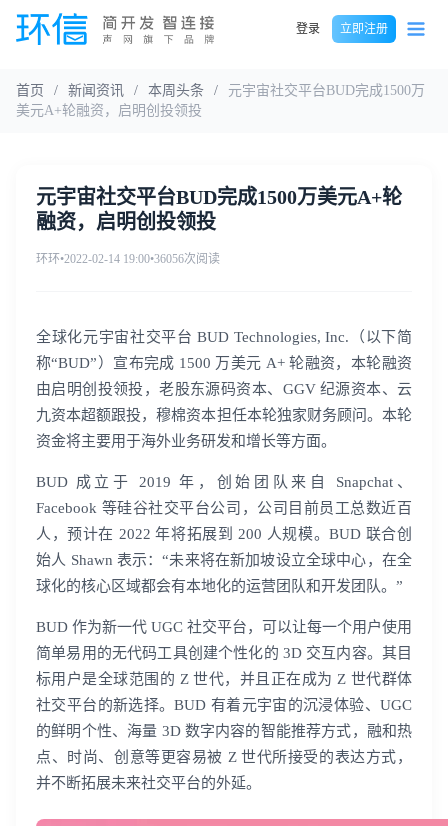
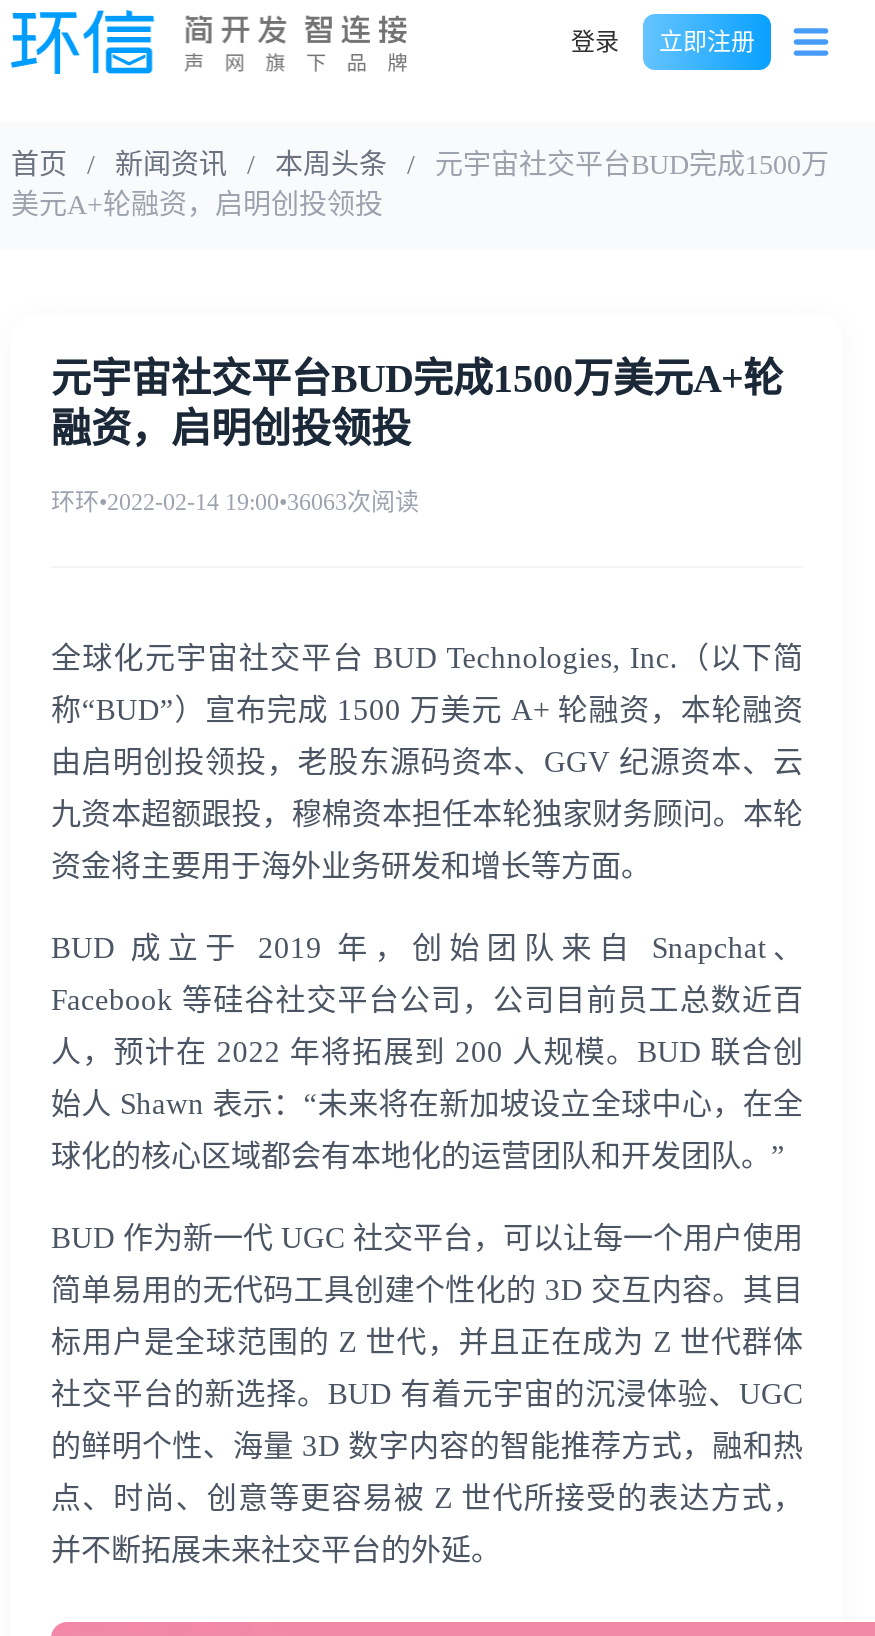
[36,252,220,266] 环环•2022-02-14 19:00•36056次阅读 -> [51,488,419,516] 环环•2022-02-14 19:00•36063次阅读

